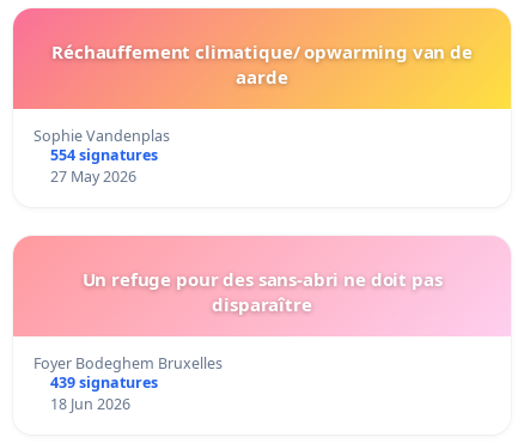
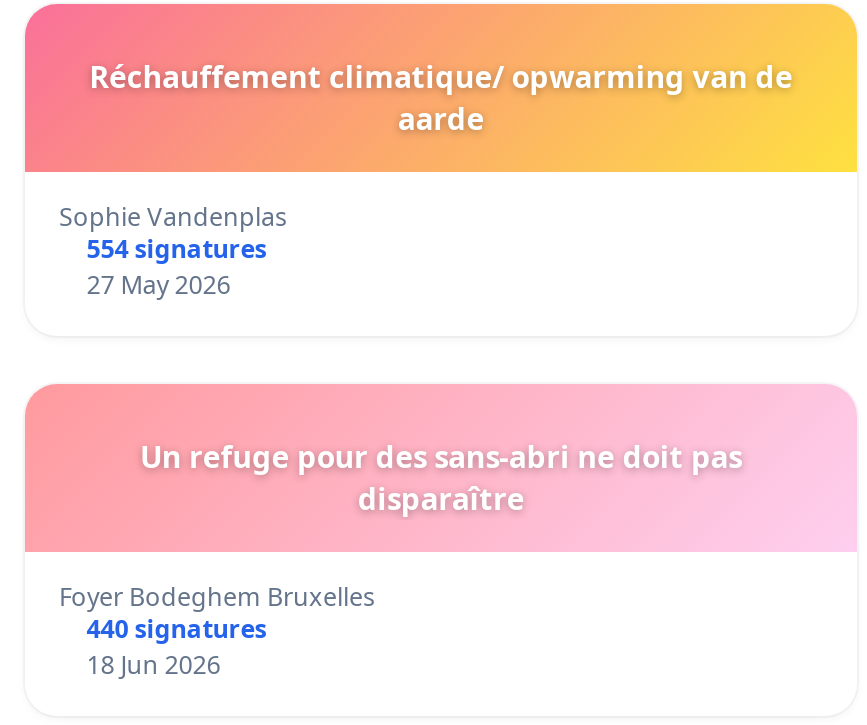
[50,372,158,392] 439 signatures -> [87,611,267,645] 440 signatures

